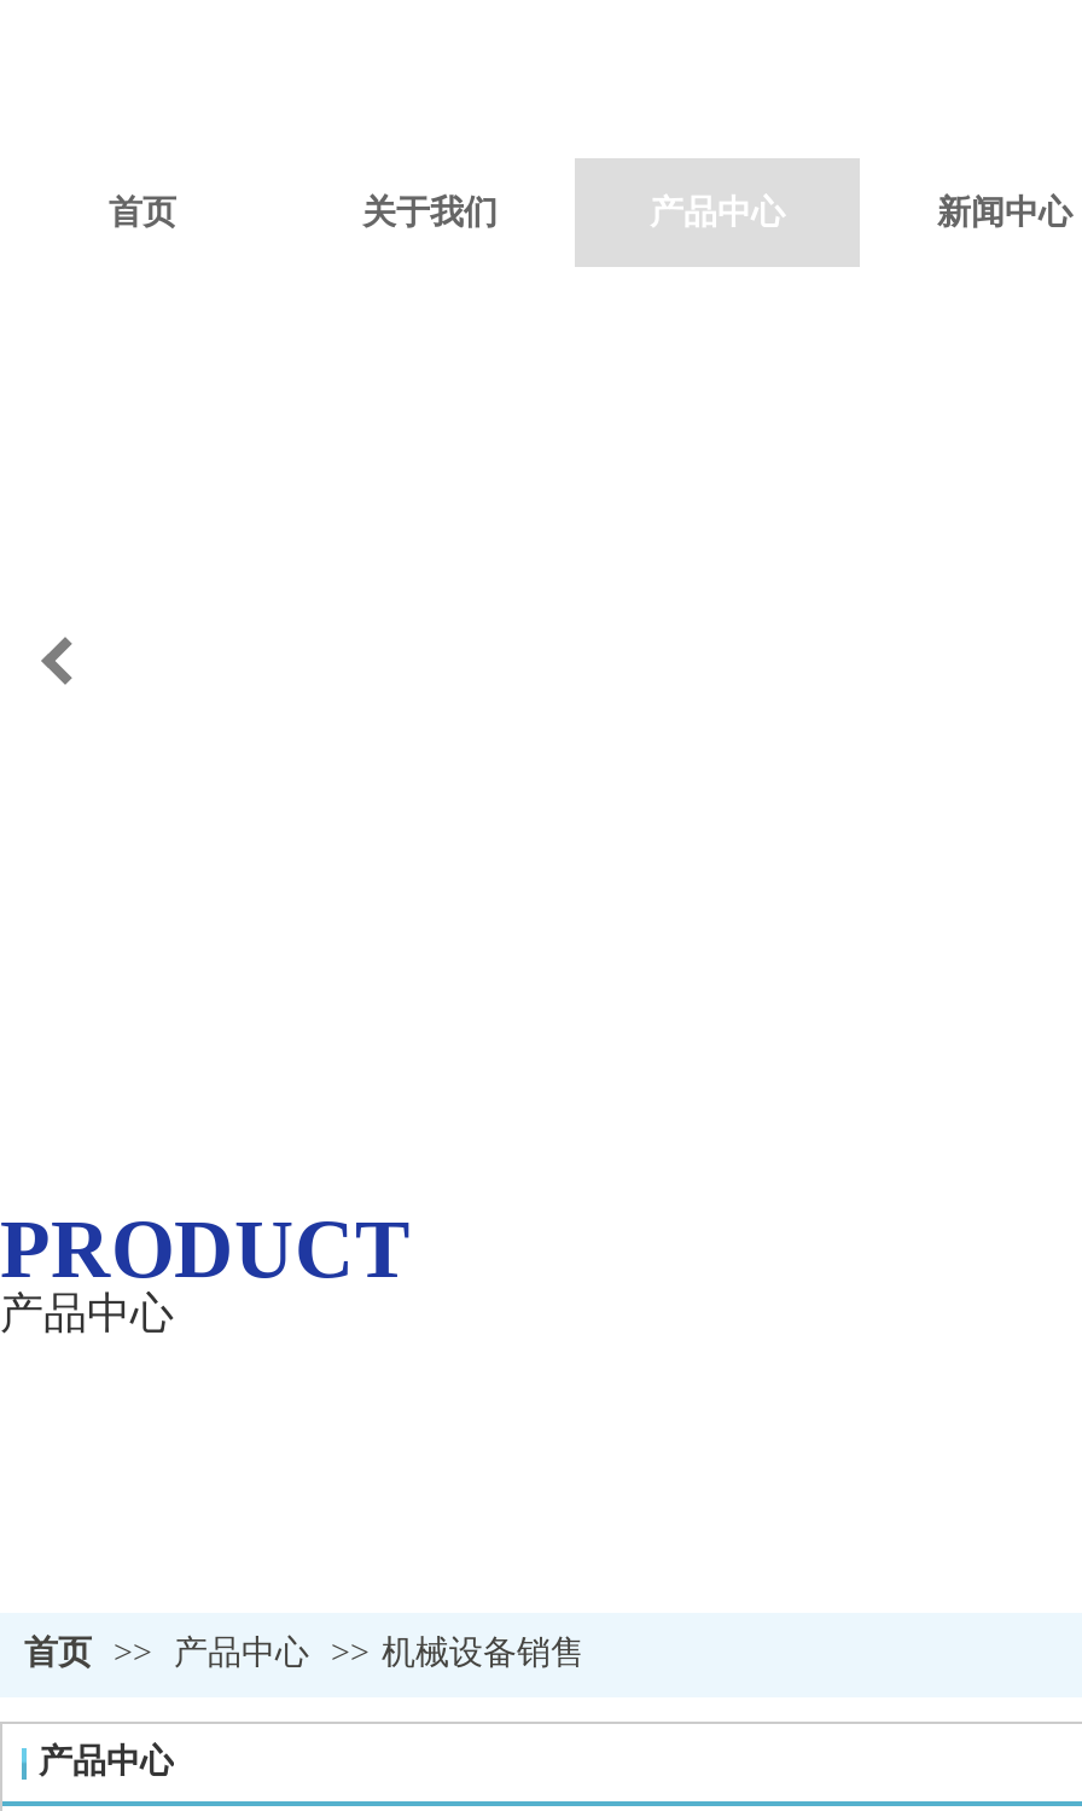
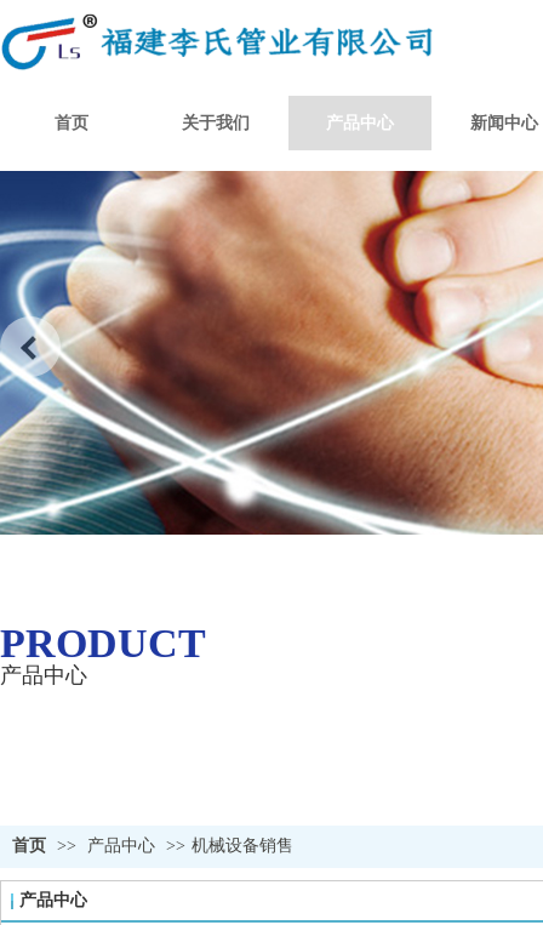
none -> [4,13,433,72] [image]
none -> [4,170,539,536] [image]

